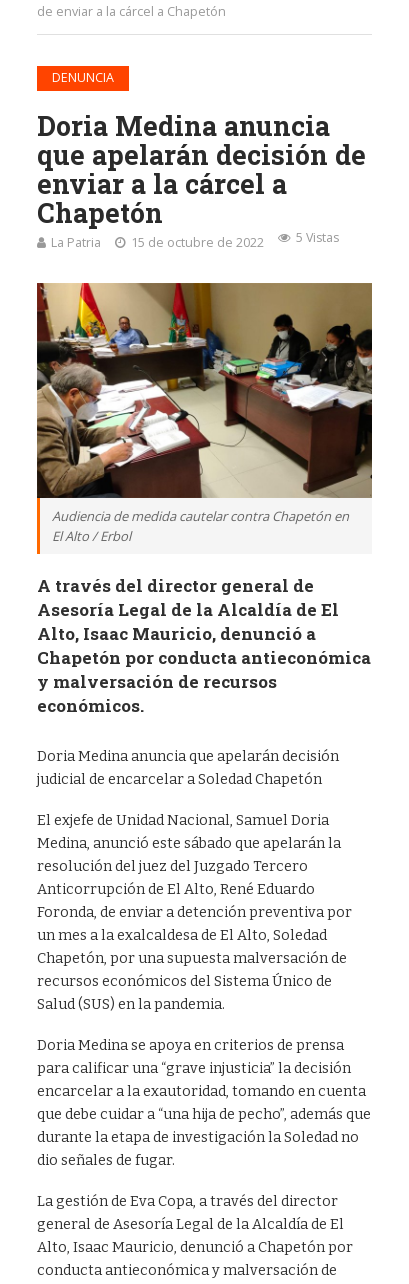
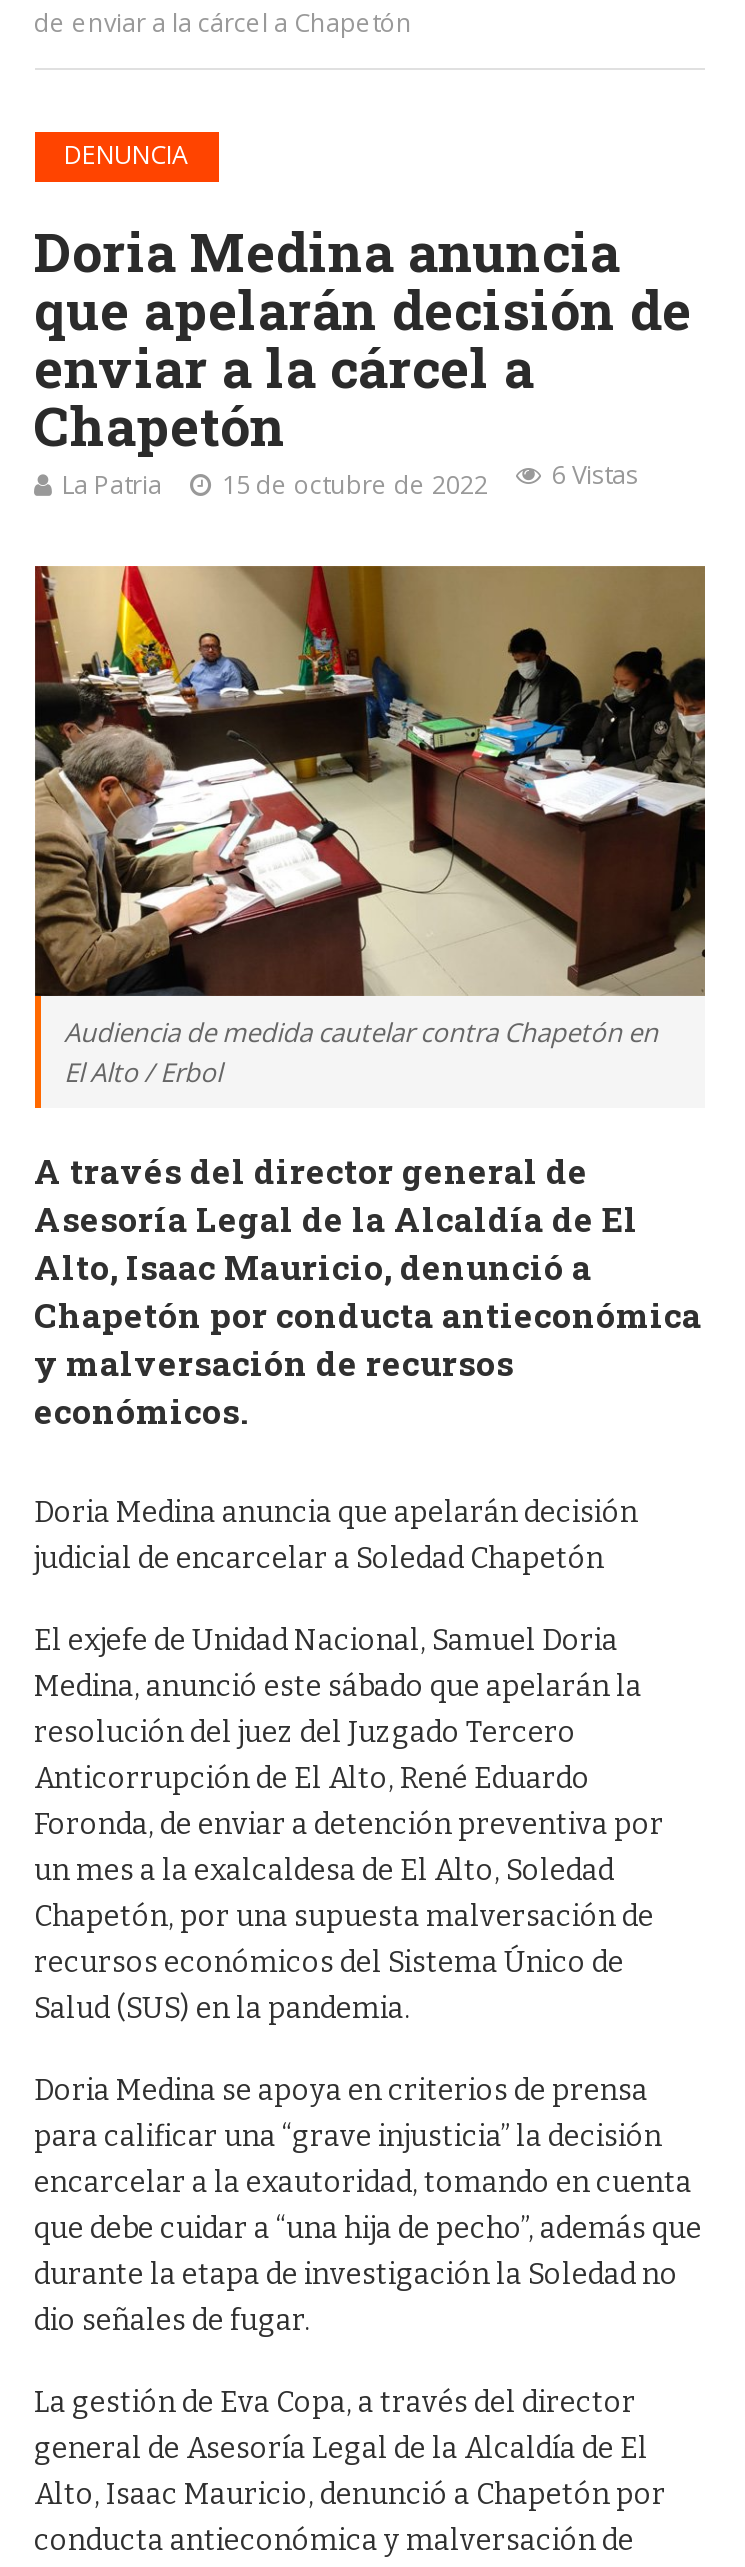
[50,229,338,251] La Patria 15 de octubre de 2022 5 Vistas -> [62,458,638,502] La Patria 15 de octubre de 2022 6 Vistas

